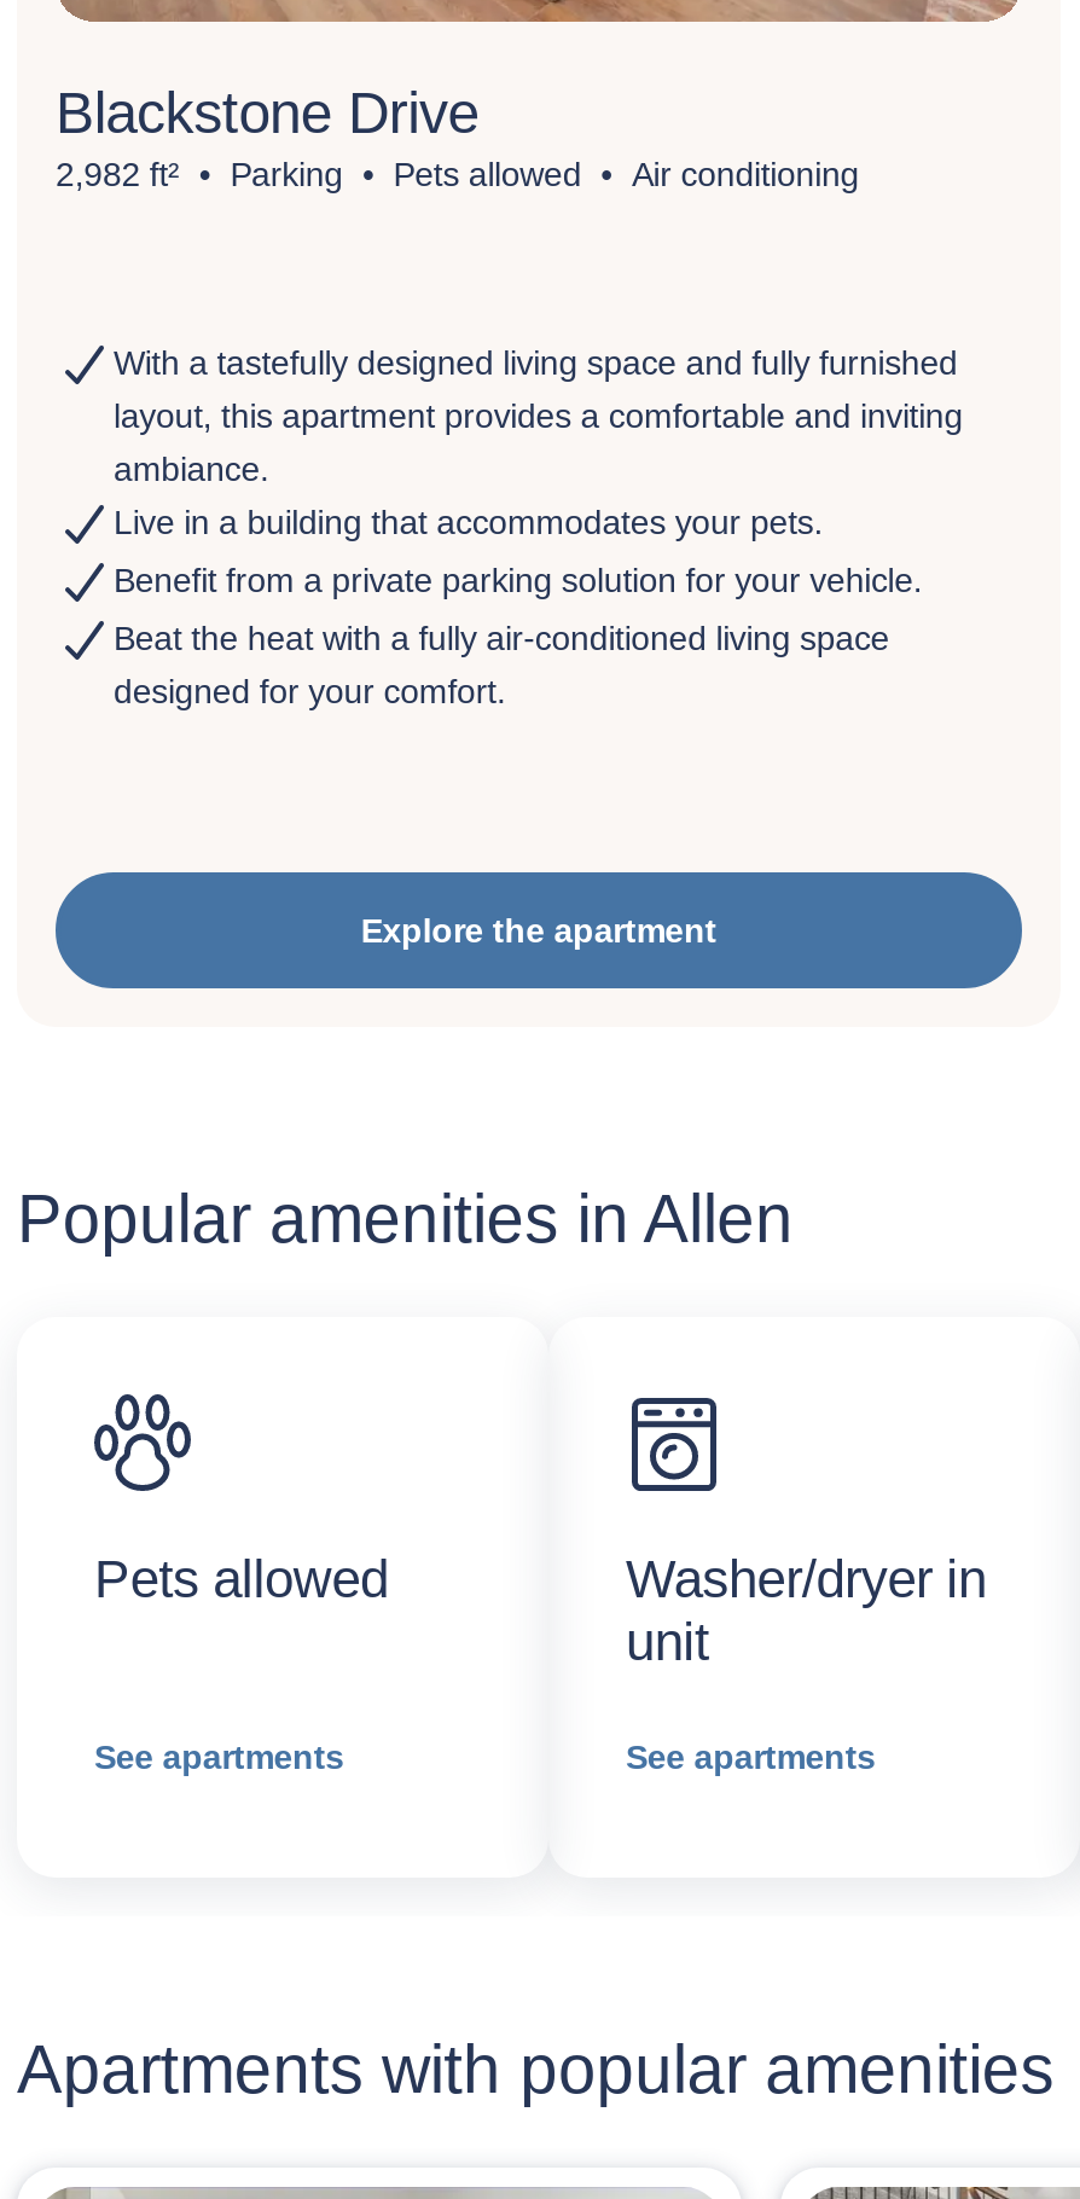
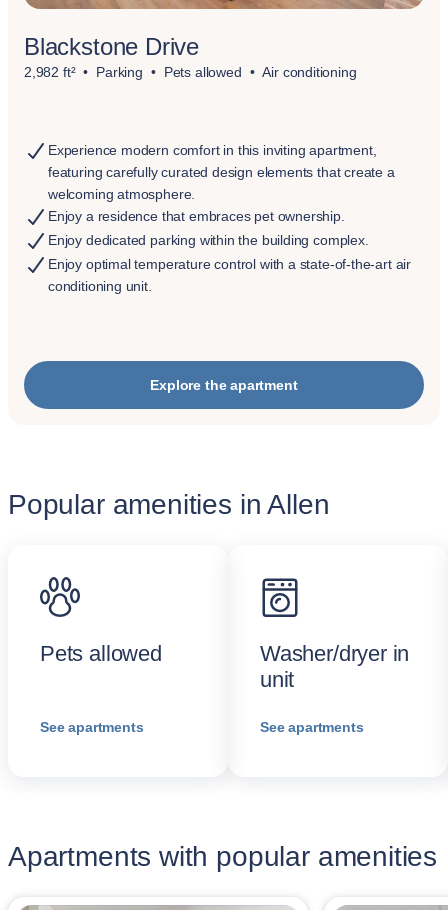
[114,343,963,541] With a tastefully designed living space and fully furnished | layout, this apartment provides a comfortable and inviting | ambiance. | Live in a building that accommodates your pets. -> [48,142,395,224] Experience modern comfort in this inviting apartment, | featuring carefully curated design elements that create a | welcoming atmosphere. | Enjoy a residence that embraces pet ownership.
[114,561,922,599] Benefit from a private parking solution for your vehicle. -> [48,232,369,248] Enjoy dedicated parking within the building complex.
[114,619,889,710] Beat the heat with a fully air-conditioned living space | designed for your comfort. -> [48,256,411,294] Enjoy optimal temperature control with a state-of-the-art air | conditioning unit.

